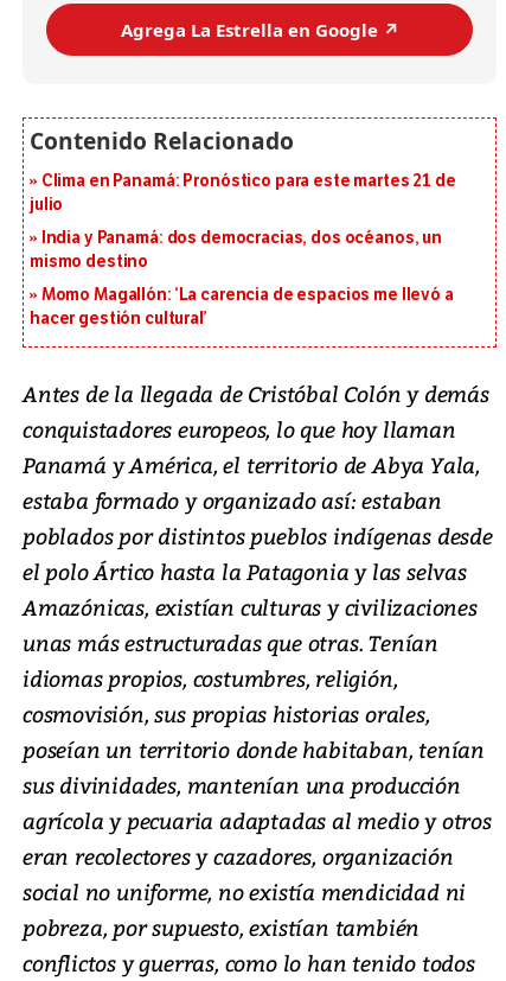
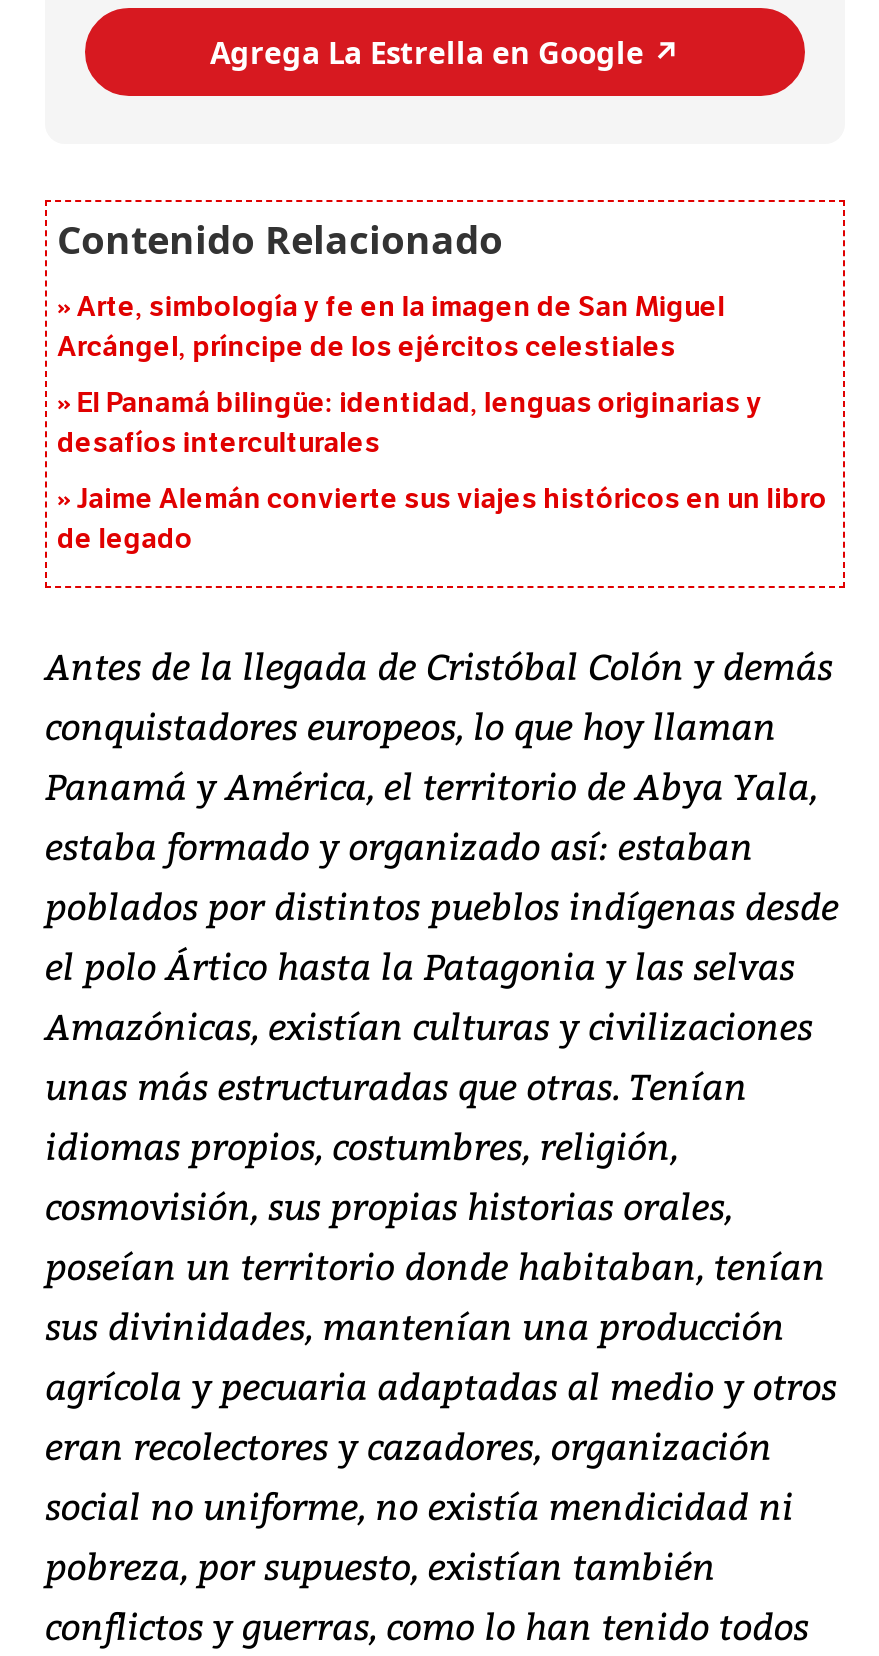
[30,171,456,215] Clima en Panamá: Pronóstico para este martes 21 de | julio -> [57,291,725,365] Arte, simbología y fe en la imagen de San Miguel | Arcángel, príncipe de los ejércitos celestiales
[30,228,442,272] India y Panamá: dos democracias, dos océanos, un | mismo destino -> [57,387,762,461] El Panamá bilingüe: identidad, lenguas originarias y | desafíos interculturales
[30,285,454,329] Momo Magallón: ‘La carencia de espacios me llevó a | hacer gestión cultural’ -> [57,483,827,557] Jaime Alemán convierte sus viajes históricos en un libro | de legado

